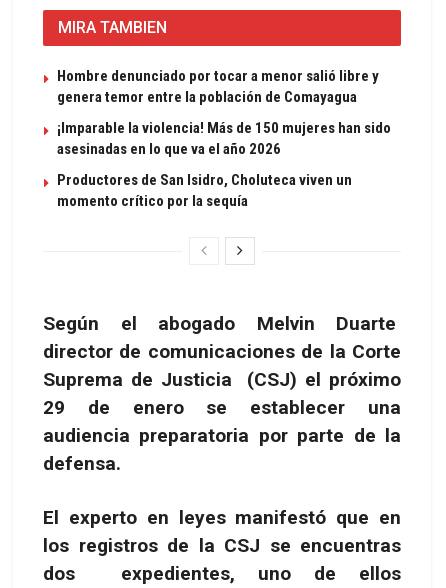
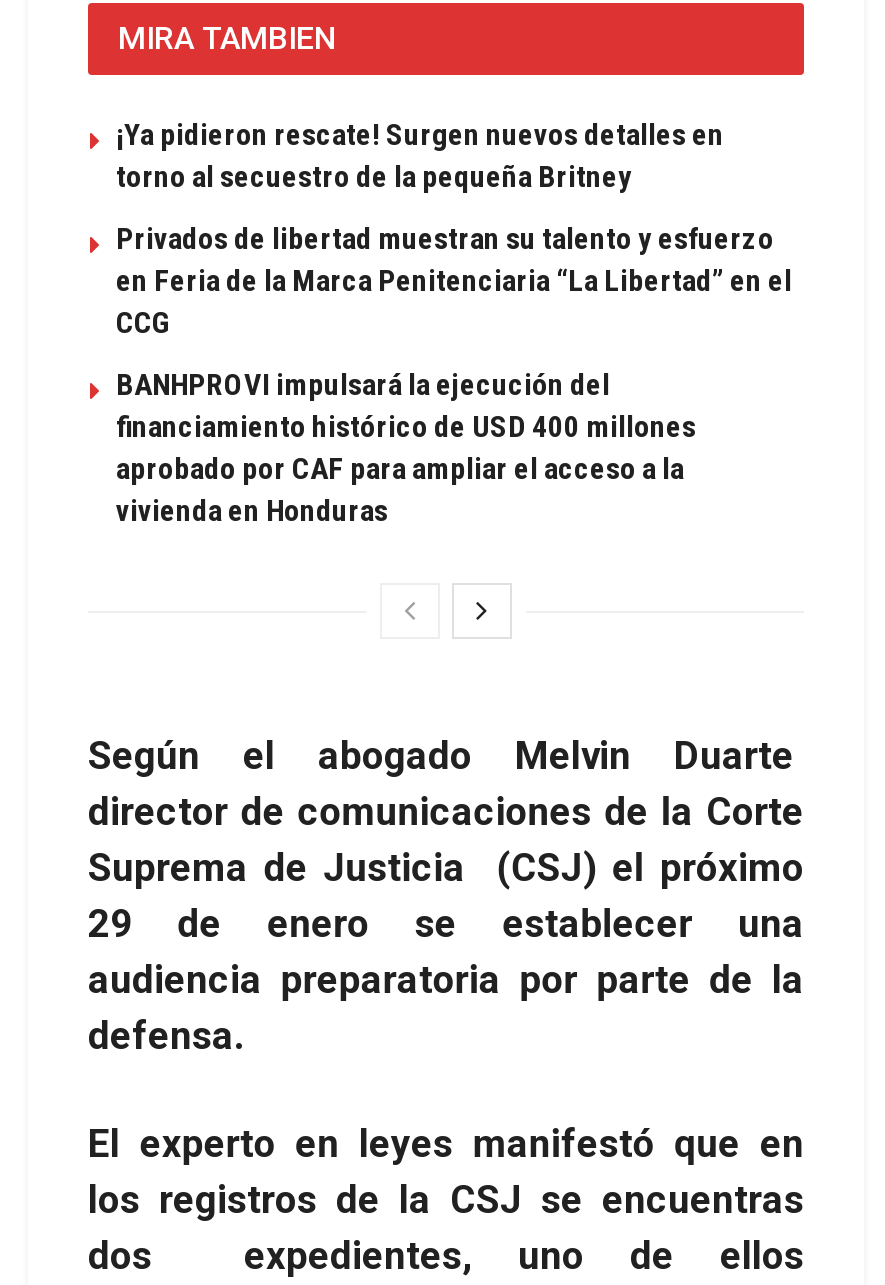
[57,67,379,106] Hombre denunciado por tocar a menor salió libre y | genera temor entre la población de Comayagua -> [116,117,724,195] ¡Ya pidieron rescate! Surgen nuevos detalles en | torno al secuestro de la pequeña Britney
[57,119,391,158] ¡Imparable la violencia! Más de 150 mujeres han sido | asesinadas en lo que va el año 2026 -> [116,221,792,341] Privados de libertad muestran su talento y esfuerzo | en Feria de la Marca Penitenciaria “La Libertad” en el | CCG
[57,171,352,210] Productores de San Isidro, Choluteca viven un | momento crítico por la sequía -> [116,367,696,529] BANHPROVI impulsará la ejecución del | financiamiento histórico de USD 400 millones | aprobado por CAF para ampliar el acceso a la | vivienda en Honduras

